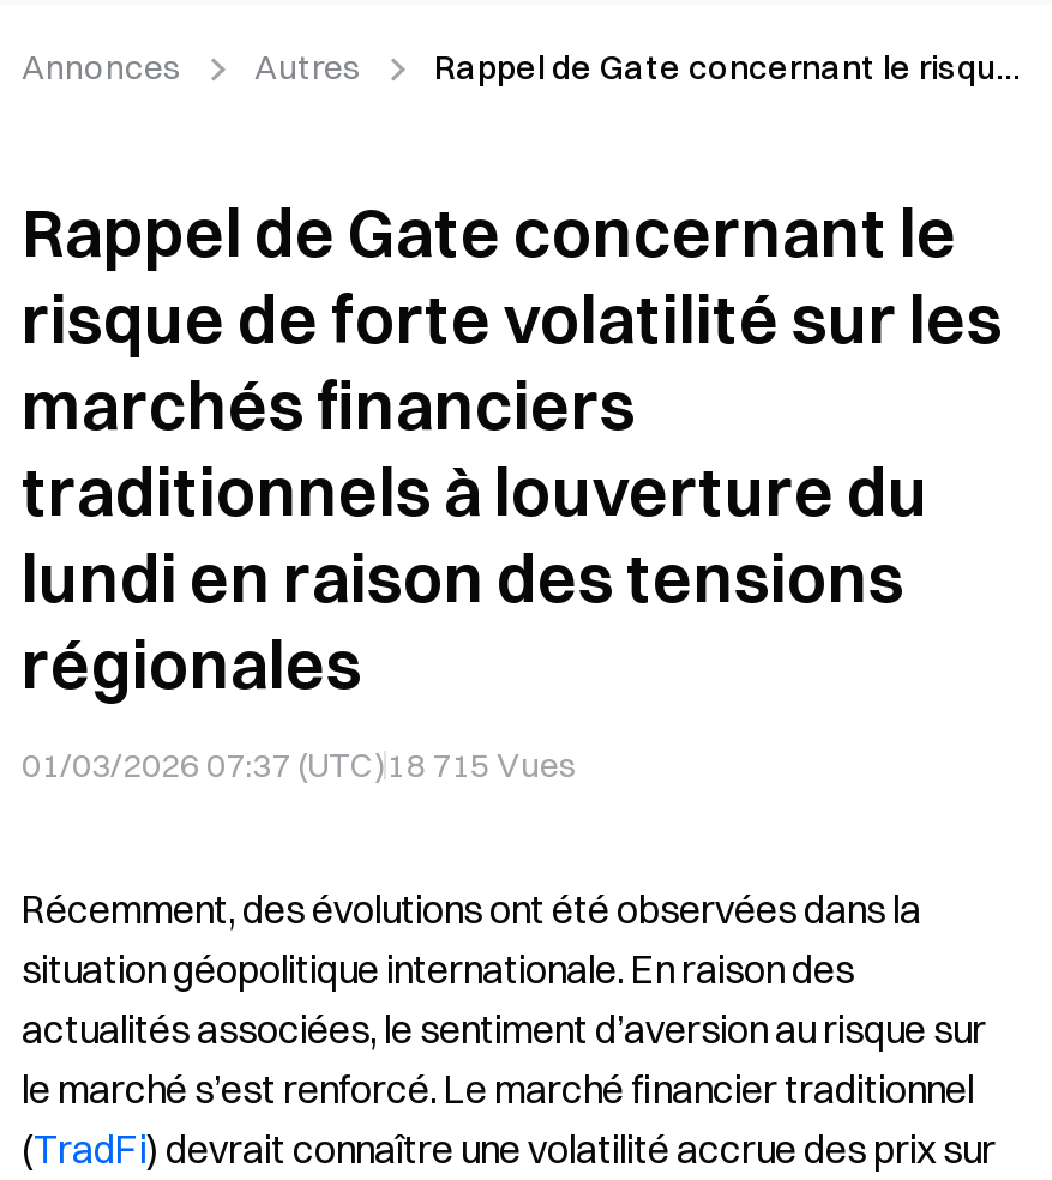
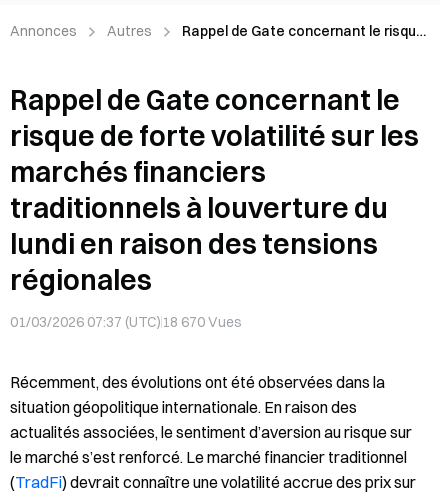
[22,743,578,787] 01/03/2026 07:37 (UTC)18 715 Vues -> [10,313,242,331] 01/03/2026 07:37 (UTC)18 670 Vues

